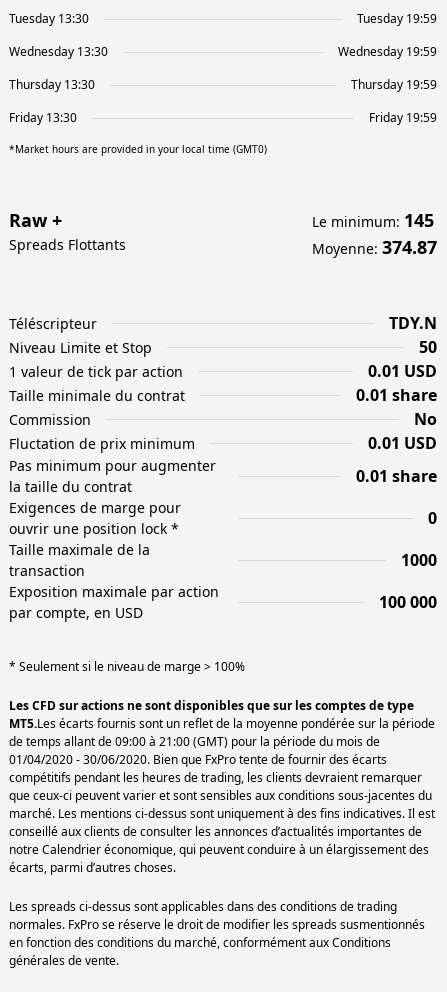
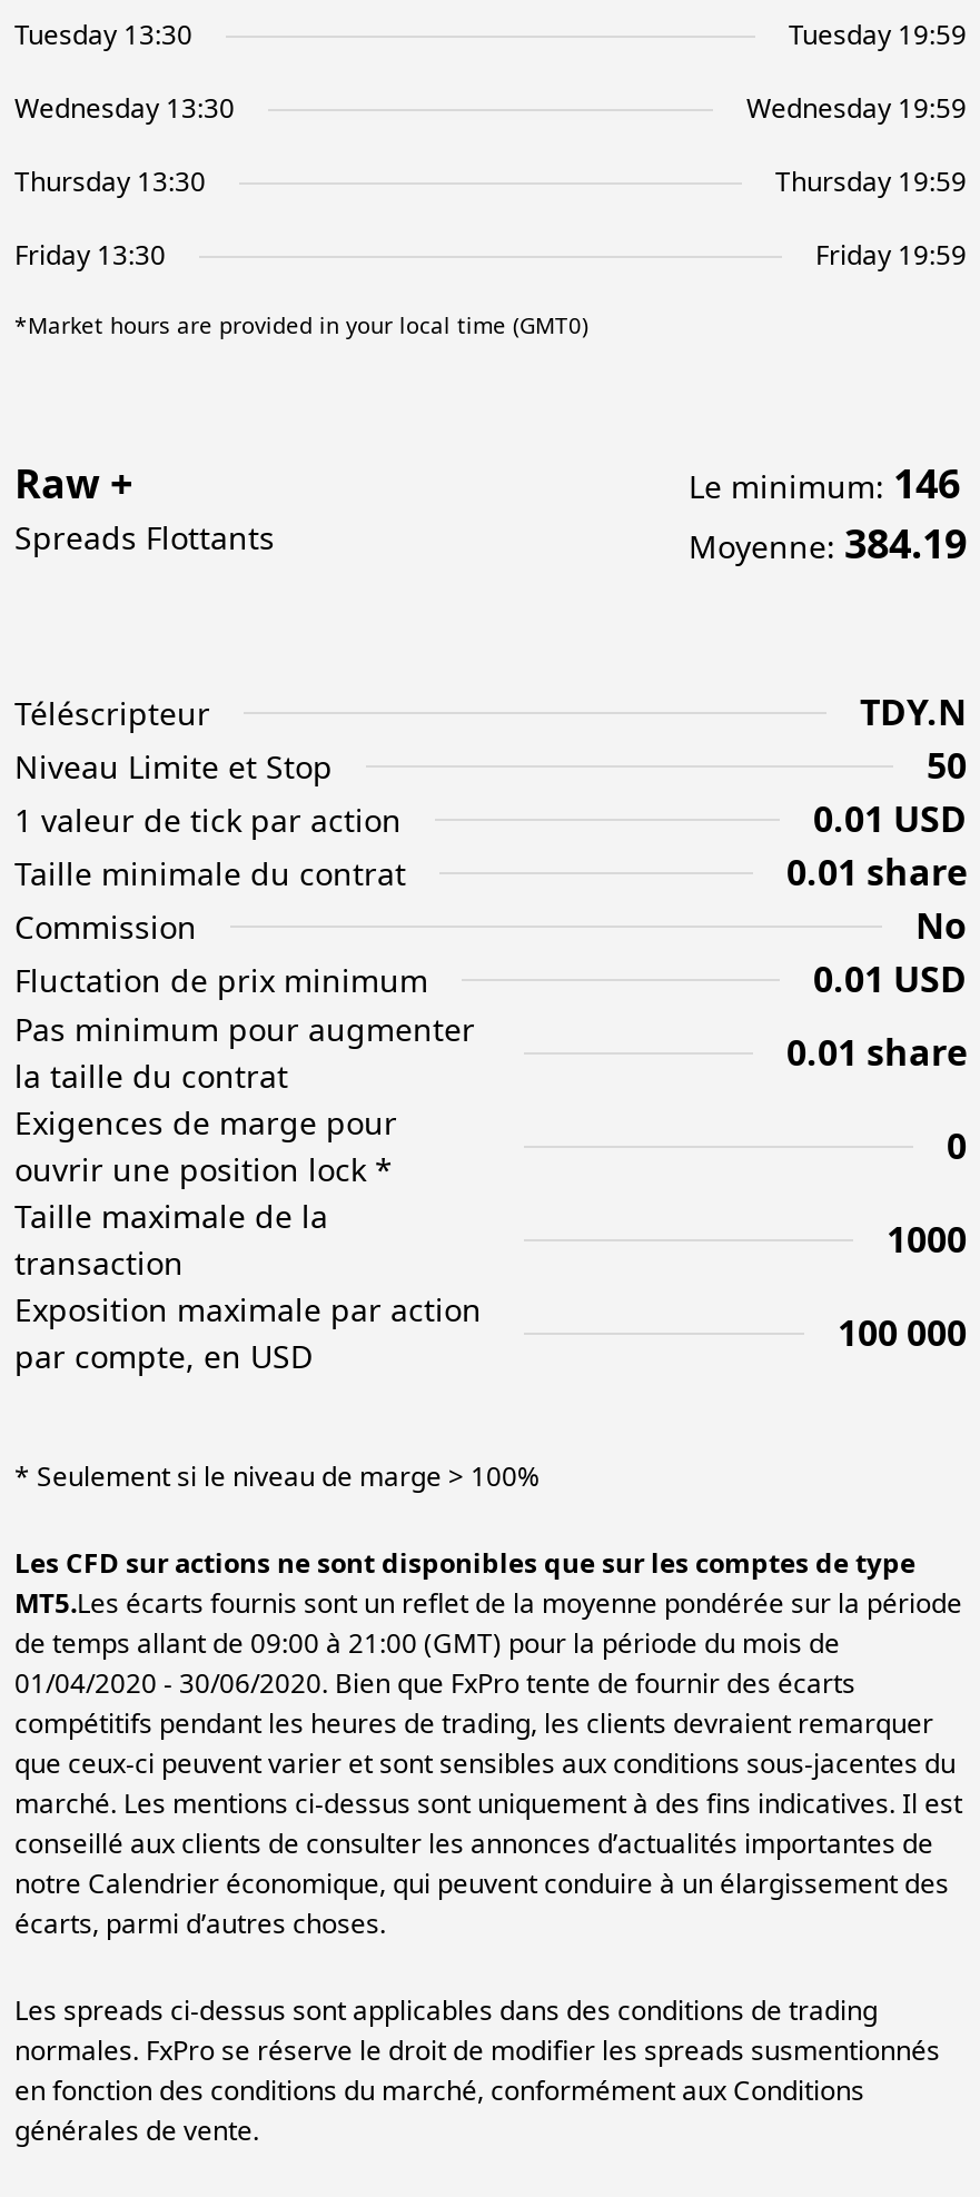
[312,208,434,232] Le minimum: 145 -> [689,456,960,509] Le minimum: 146
[312,235,437,259] Moyenne: 374.87 -> [689,516,967,570] Moyenne: 384.19

